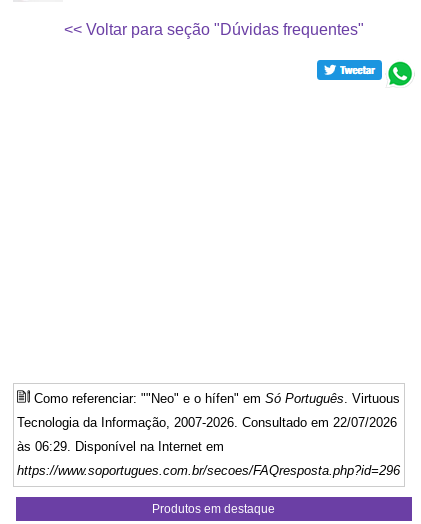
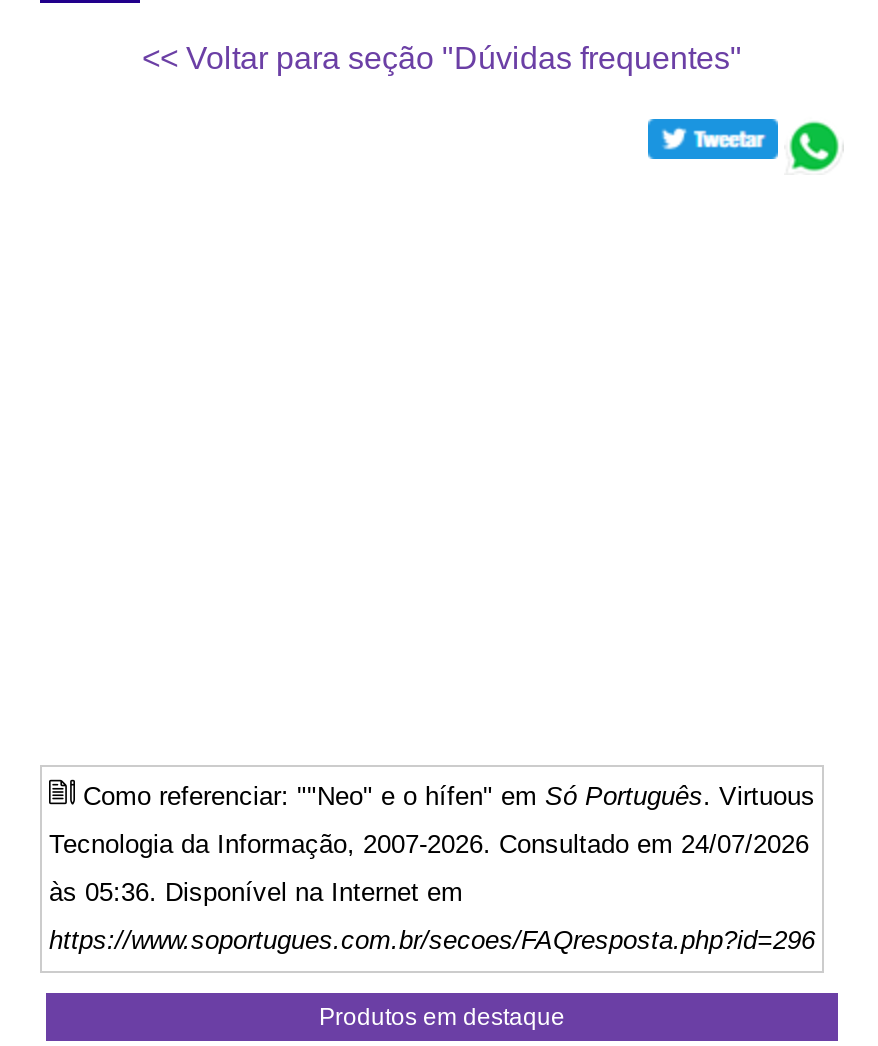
[17,415,397,430] Tecnologia da Informação, 2007-2026. Consultado em 22/07/2026 -> [49,828,809,858] Tecnologia da Informação, 2007-2026. Consultado em 24/07/2026
[17,439,224,454] às 06:29. Disponível na Internet em -> [49,876,463,906] às 05:36. Disponível na Internet em

